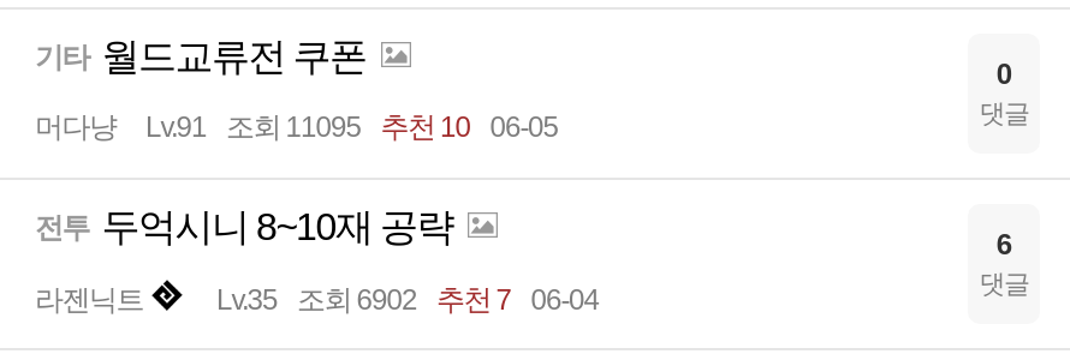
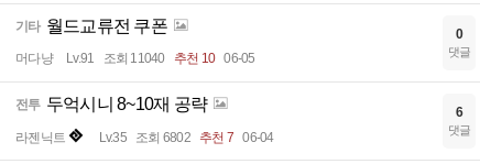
[35,112,558,145] 머다냥 Lv.91 조회 11095 추천 10 06-05 -> [15,51,255,67] 머다냥 Lv.91 조회 11040 추천 10 06-05
[216,284,599,318] Lv.35 조회 6902 추천 7 06-04 -> [99,130,274,146] Lv.35 조회 6802 추천 7 06-04

